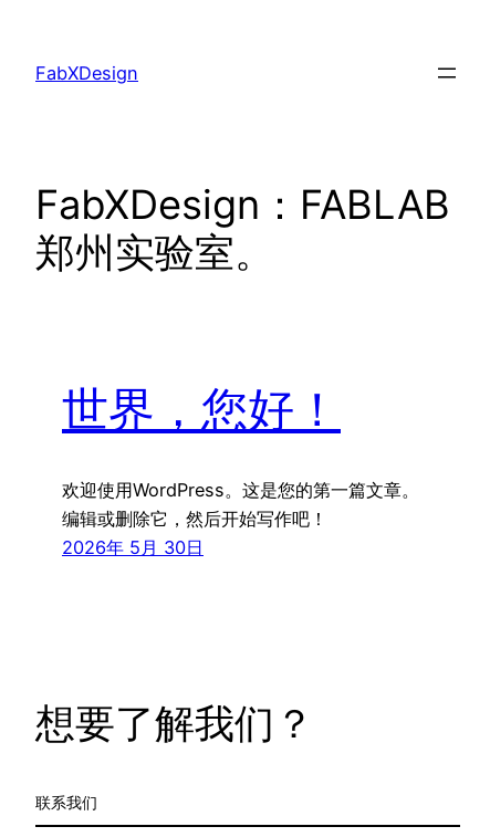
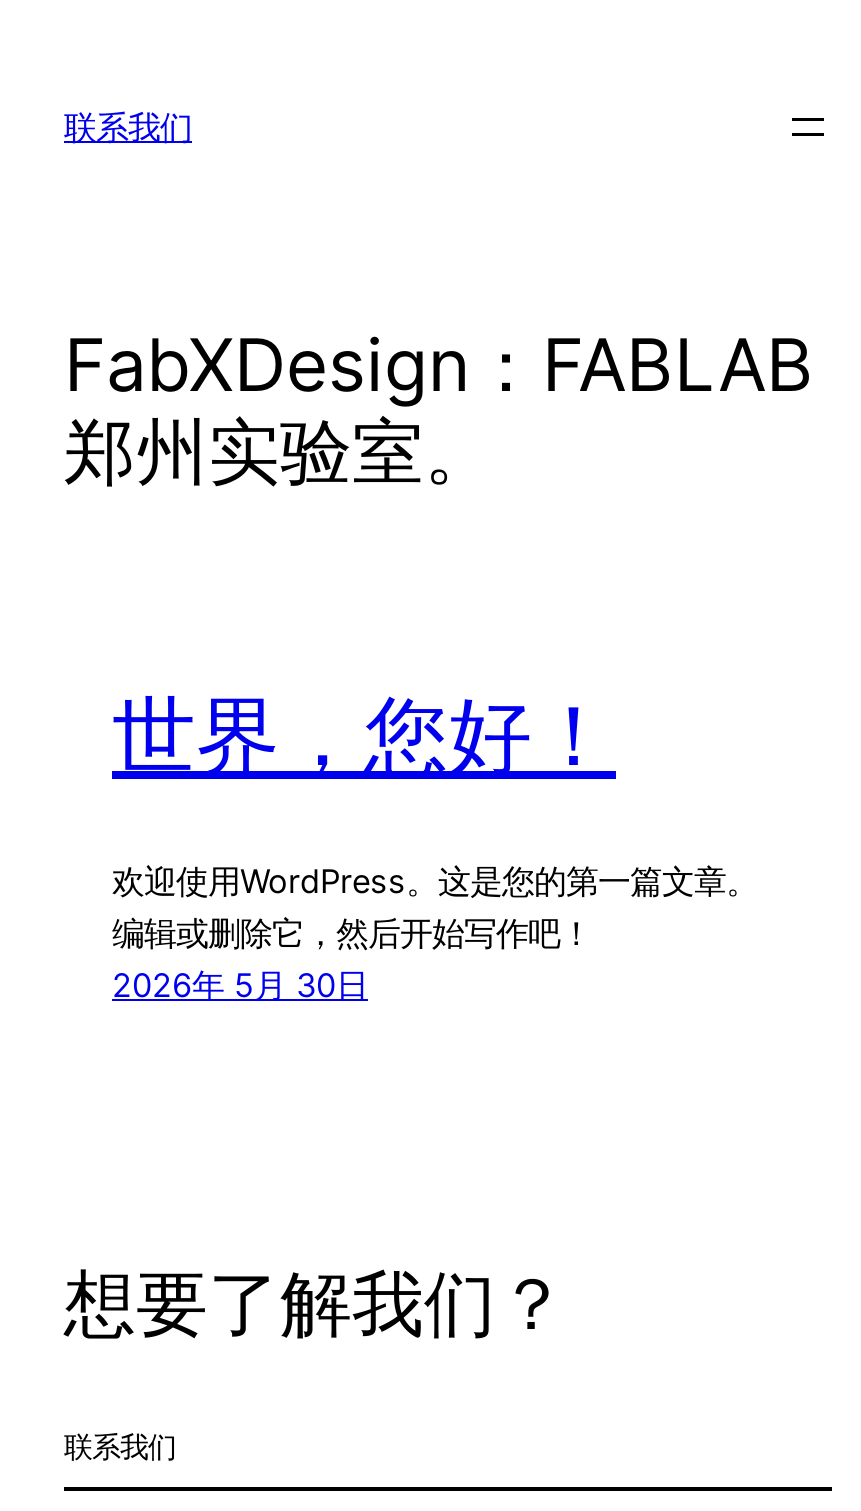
[35,62,138,84] FabXDesign -> [64,107,192,147] 联系我们

